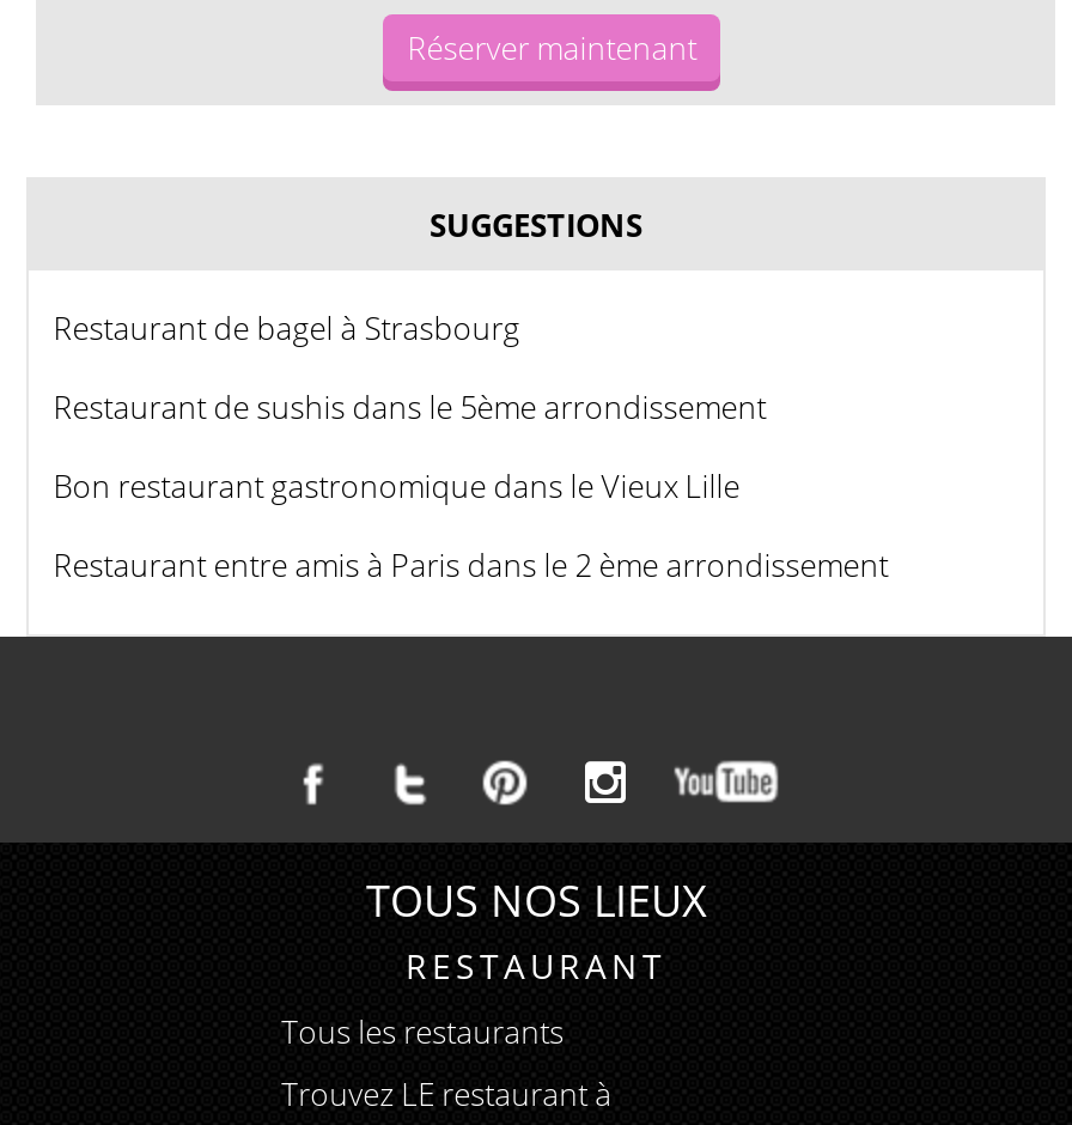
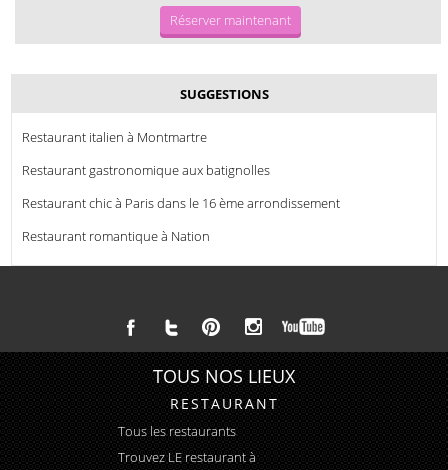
[53,306,520,349] Restaurant de bagel à Strasbourg -> [22,128,207,146] Restaurant italien à Montmartre
[53,385,766,428] Restaurant de sushis dans le 5ème arrondissement -> [22,161,270,179] Restaurant gastronomique aux batignolles
[53,464,740,507] Bon restaurant gastronomique dans le Vieux Lille -> [22,194,340,212] Restaurant chic à Paris dans le 16 ème arrondissement
[53,543,888,586] Restaurant entre amis à Paris dans le 2 ème arrondissement -> [22,227,210,245] Restaurant romantique à Nation

